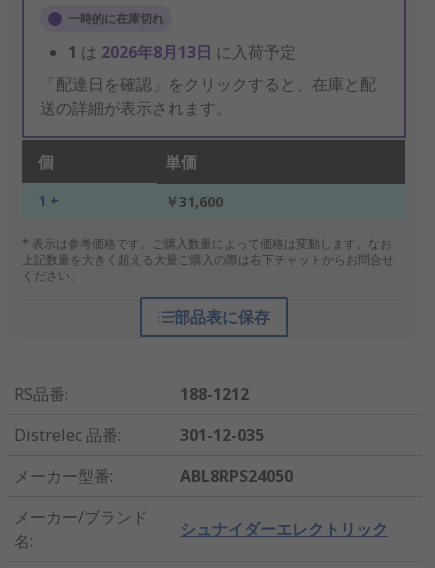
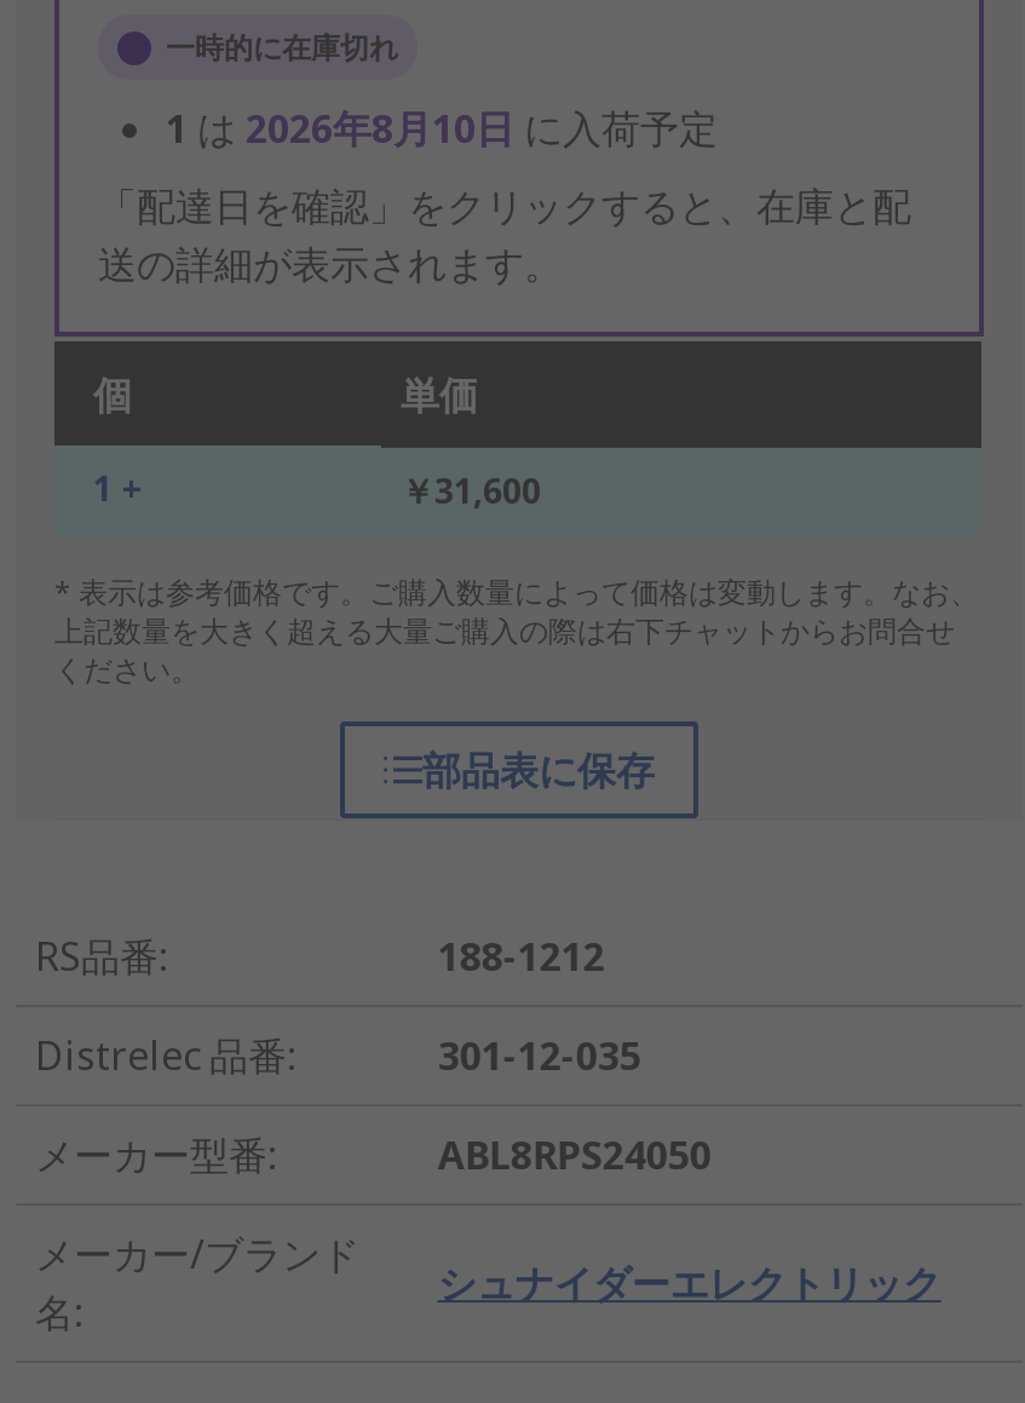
[68,41,296,63] 1は2026年8月13日に入荷予定 -> [166,103,718,156] 1は2026年8月10日に入荷予定

